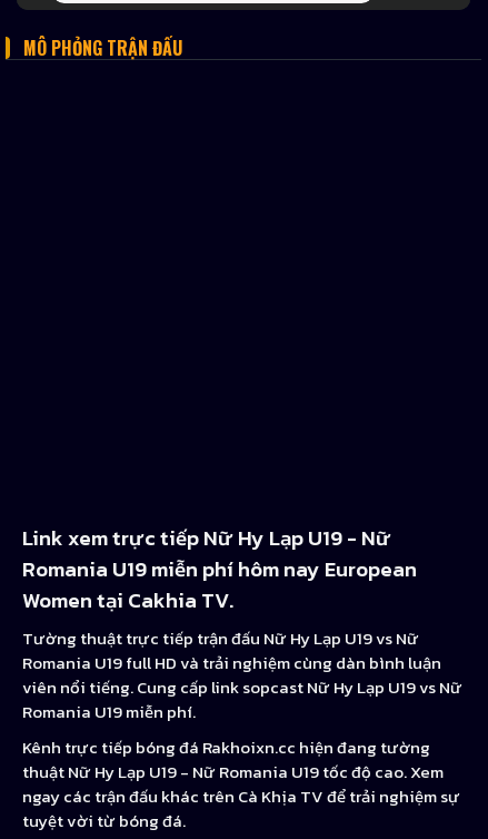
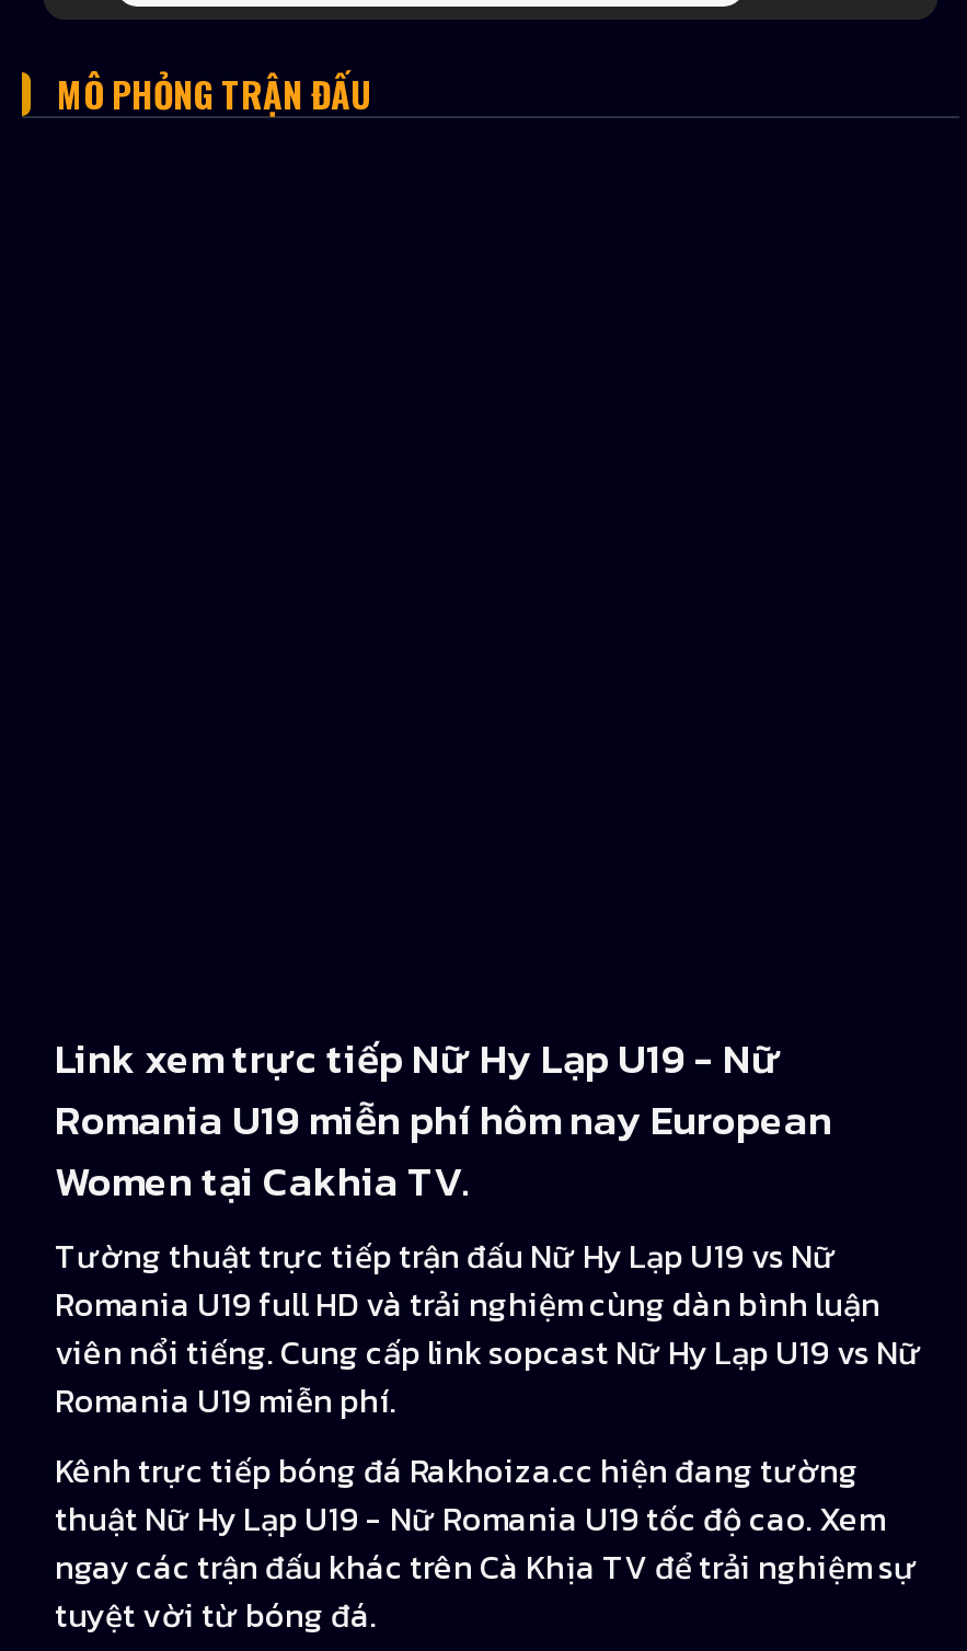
[22,735,430,760] Kênh trực tiếp bóng đá Rakhoixn.cc hiện đang tường -> [55,1446,859,1496] Kênh trực tiếp bóng đá Rakhoiza.cc hiện đang tường

